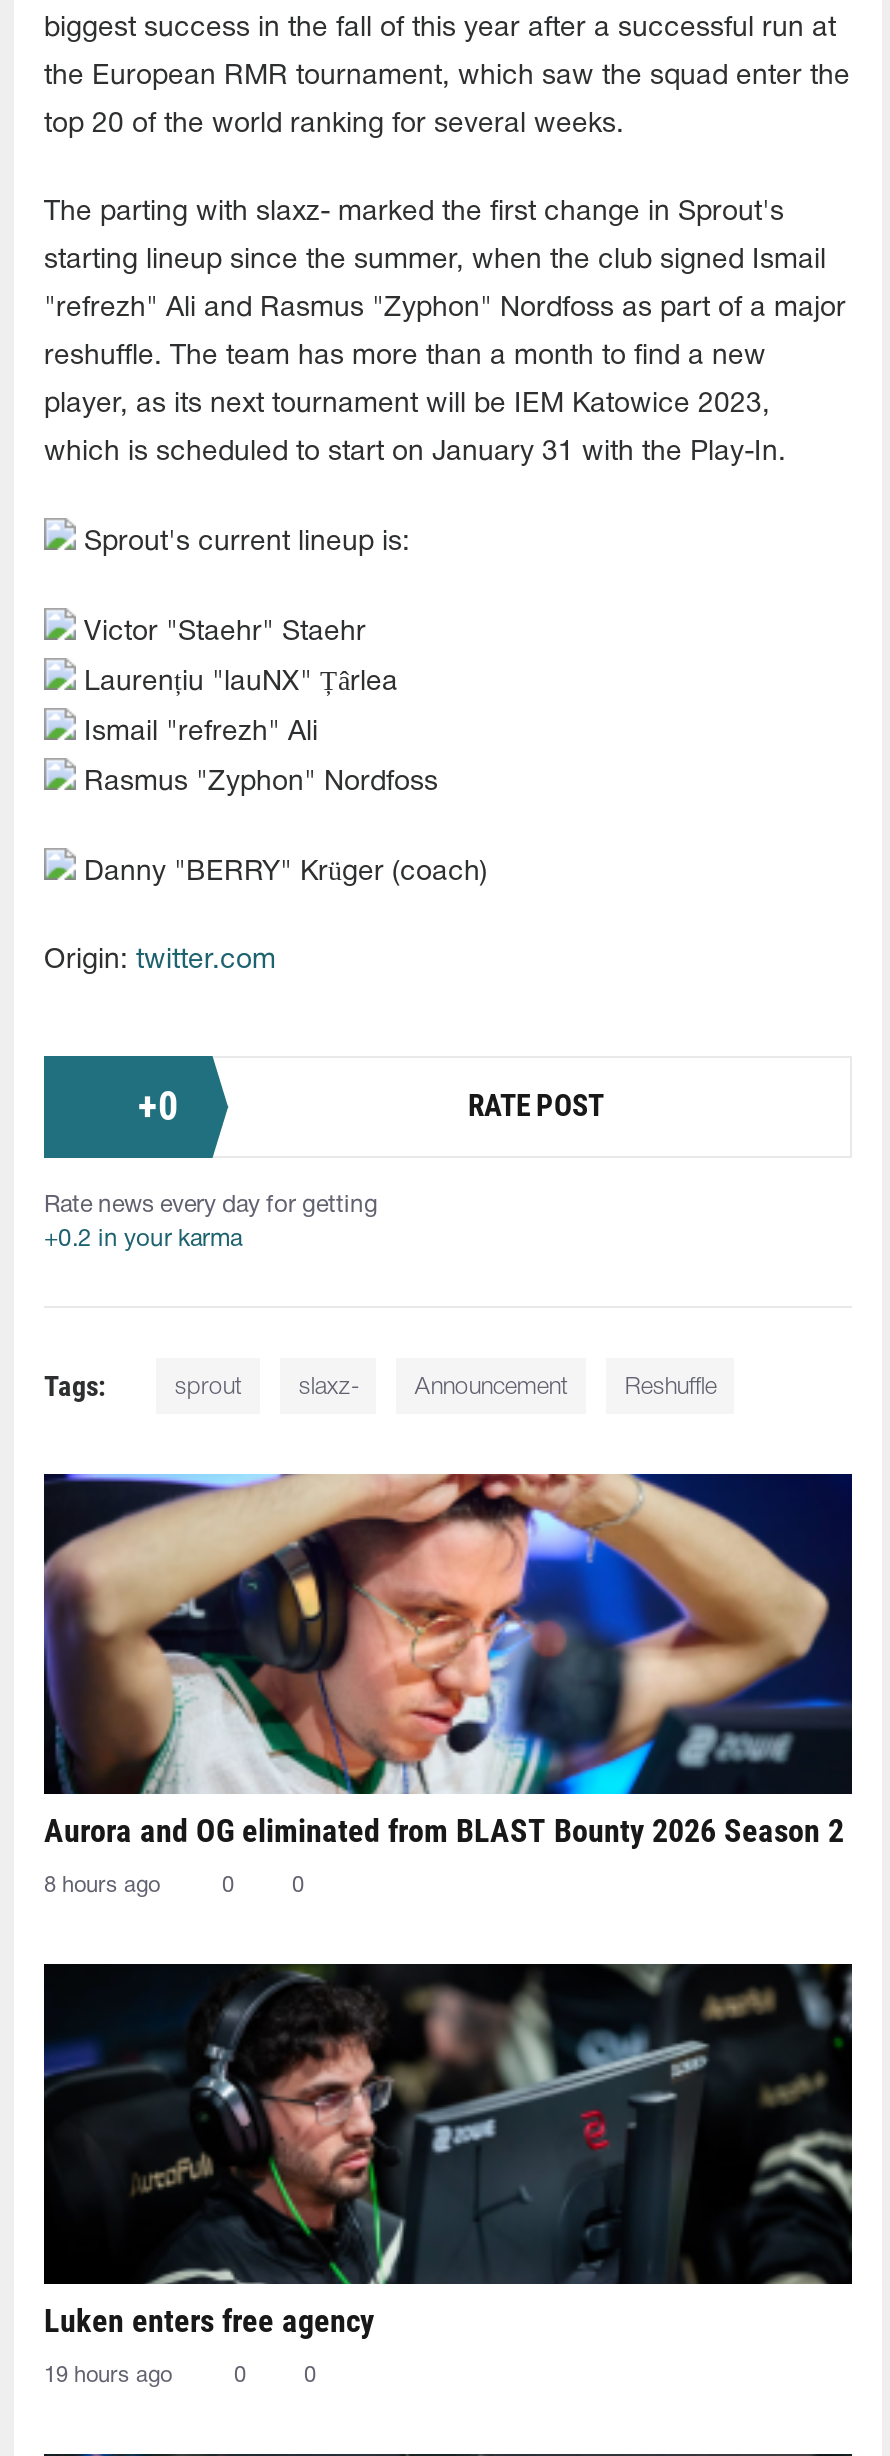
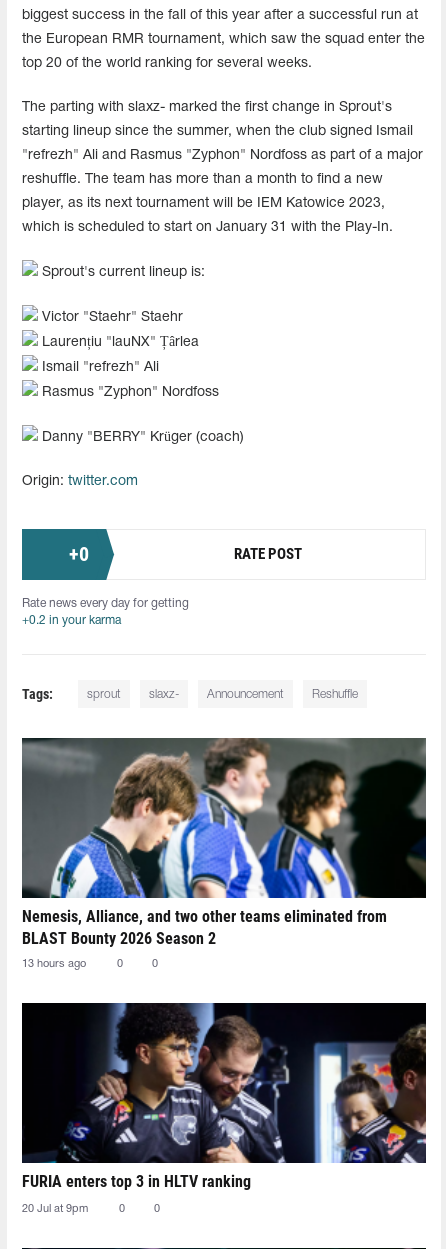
[44,1472,852,1849] [image] | Aurora and OG eliminated from BLAST Bounty 2026 Season 2 -> [22,737,427,948] [image] | Nemesis, Alliance, and two other teams eliminated from | BLAST Bounty 2026 Season 2
[44,1875,160,1895] 8 hours ago -> [22,959,86,969] 13 hours ago
[42,1962,854,2339] [image] | Luken enters free agency -> [22,1002,427,1191] [image] | FURIA enters top 3 in HLTV ranking
[44,2365,172,2385] 19 hours ago -> [22,1204,88,1214] 20 Jul at 9pm

